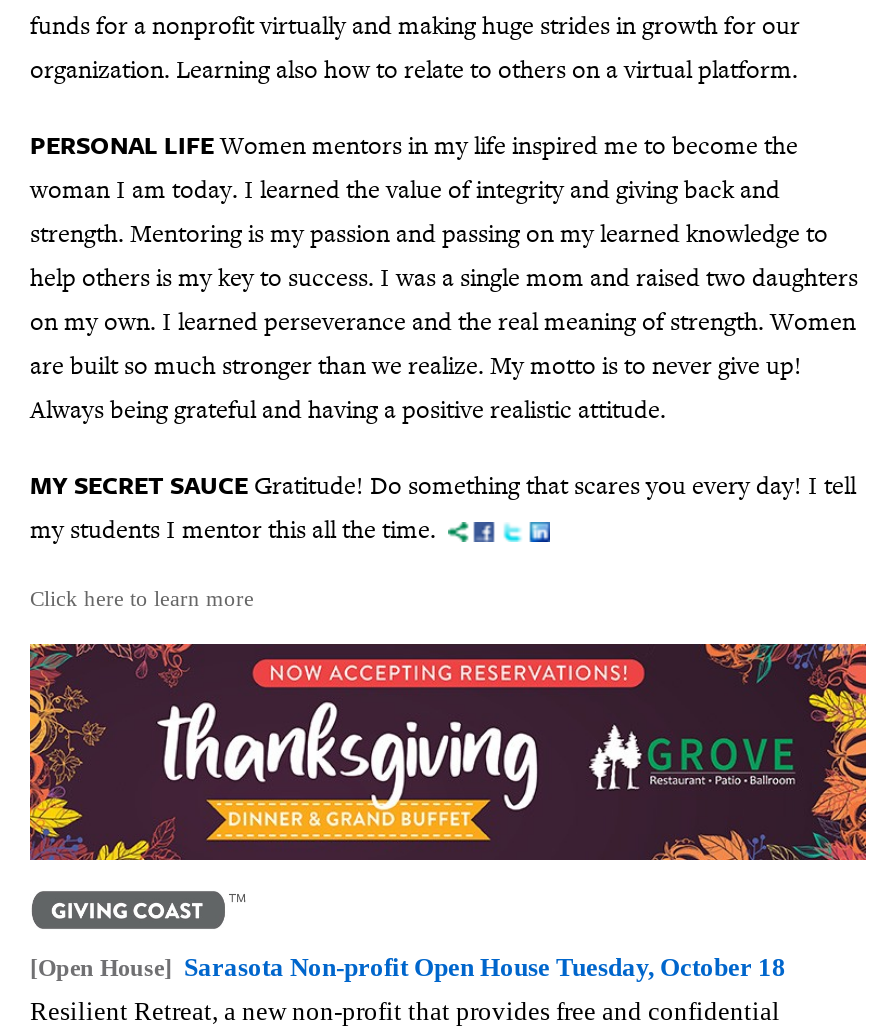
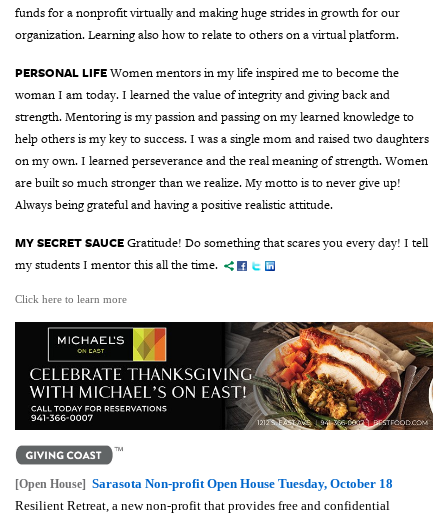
[28,642,868,862] [image] -> [14,321,434,431] [image]

